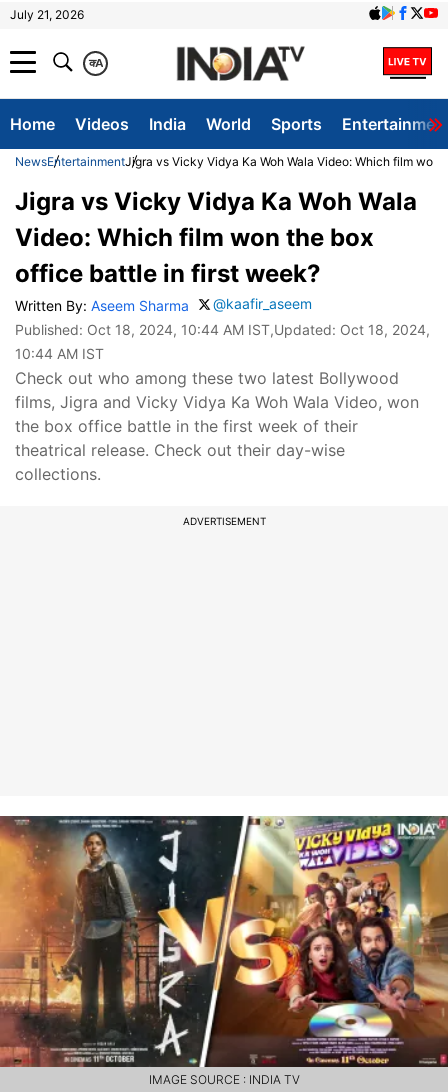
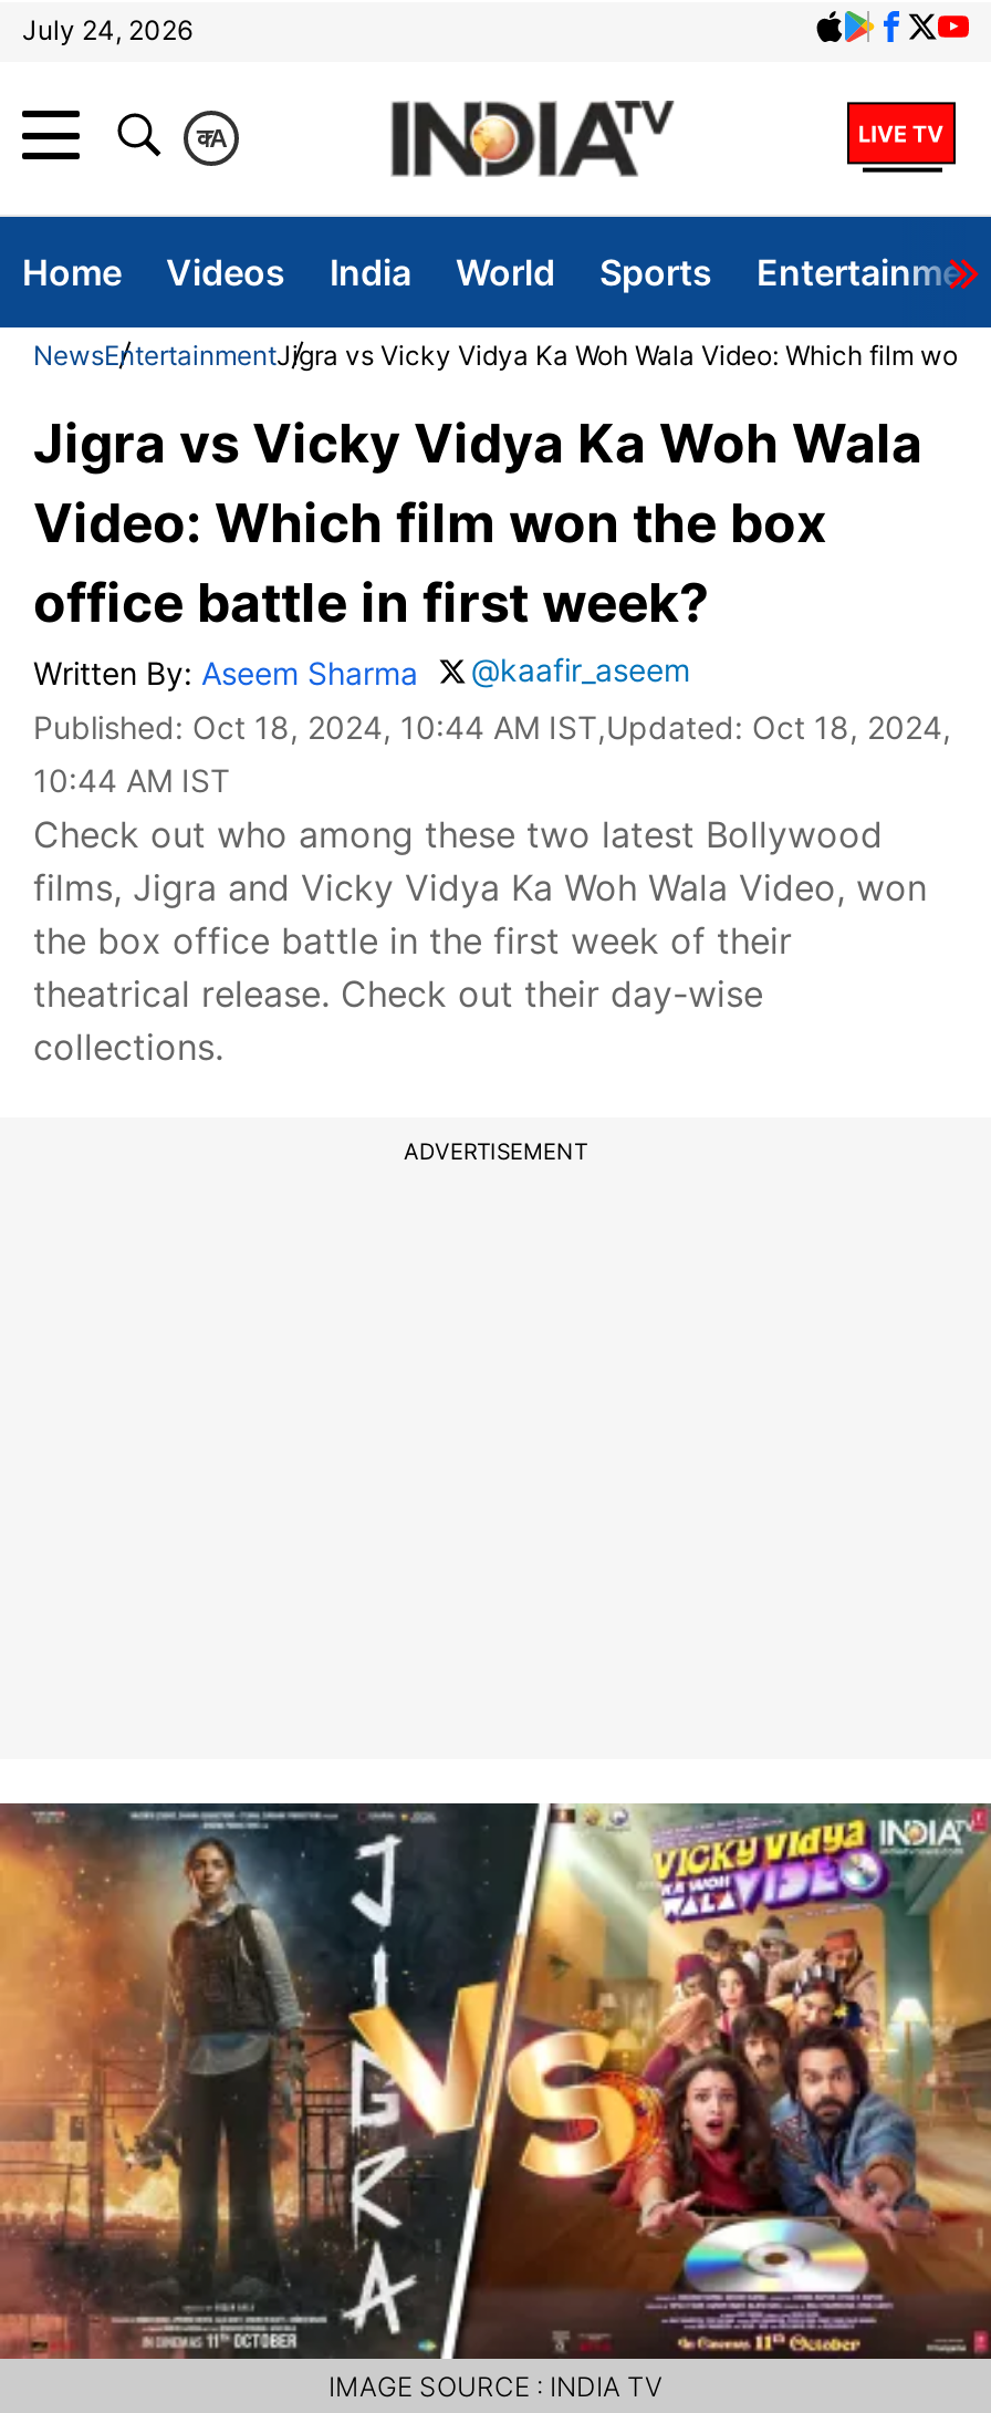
[10,7,84,22] July 21, 2026 -> [22,13,192,46] July 24, 2026

